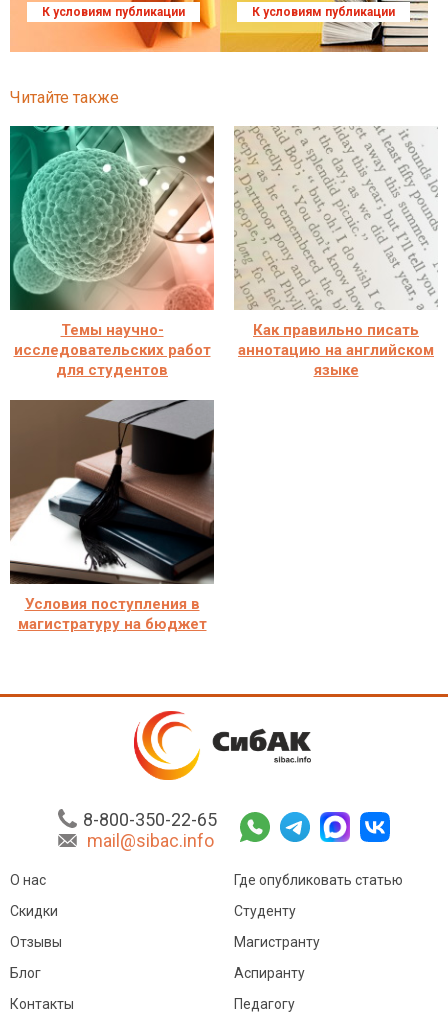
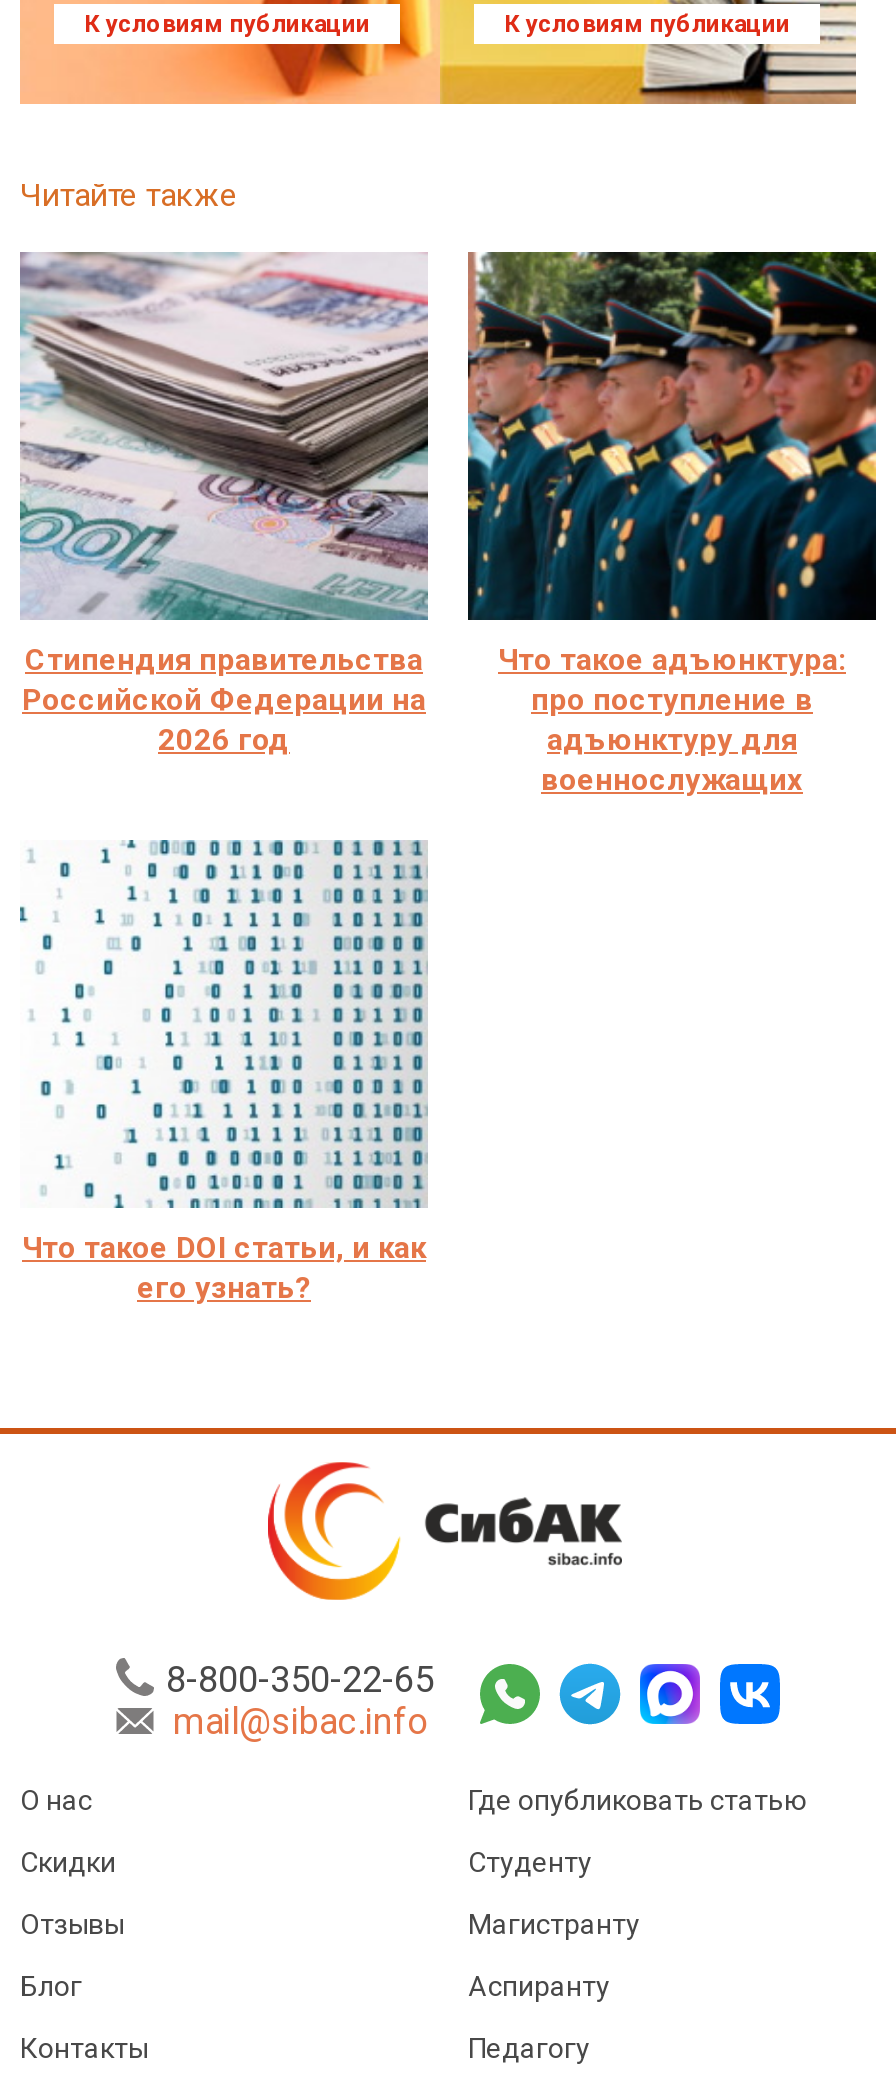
[9,125,215,379] [image] | Темы научно- | исследовательских работ | для студентов -> [18,250,430,758] [image] | Стипендия правительства | Российской Федерации на | 2026 год
[234,126,438,379] [image] | Как правильно писать | аннотацию на английском | языке -> [466,250,878,798] [image] | Что такое адъюнктура: | про поступление в | адъюнктуру для | военнослужащих
[9,399,215,633] [image] | Условия поступления в | магистратуру на бюджет -> [18,838,428,1306] [image] | Что такое DOI статьи, и как | его узнать?

